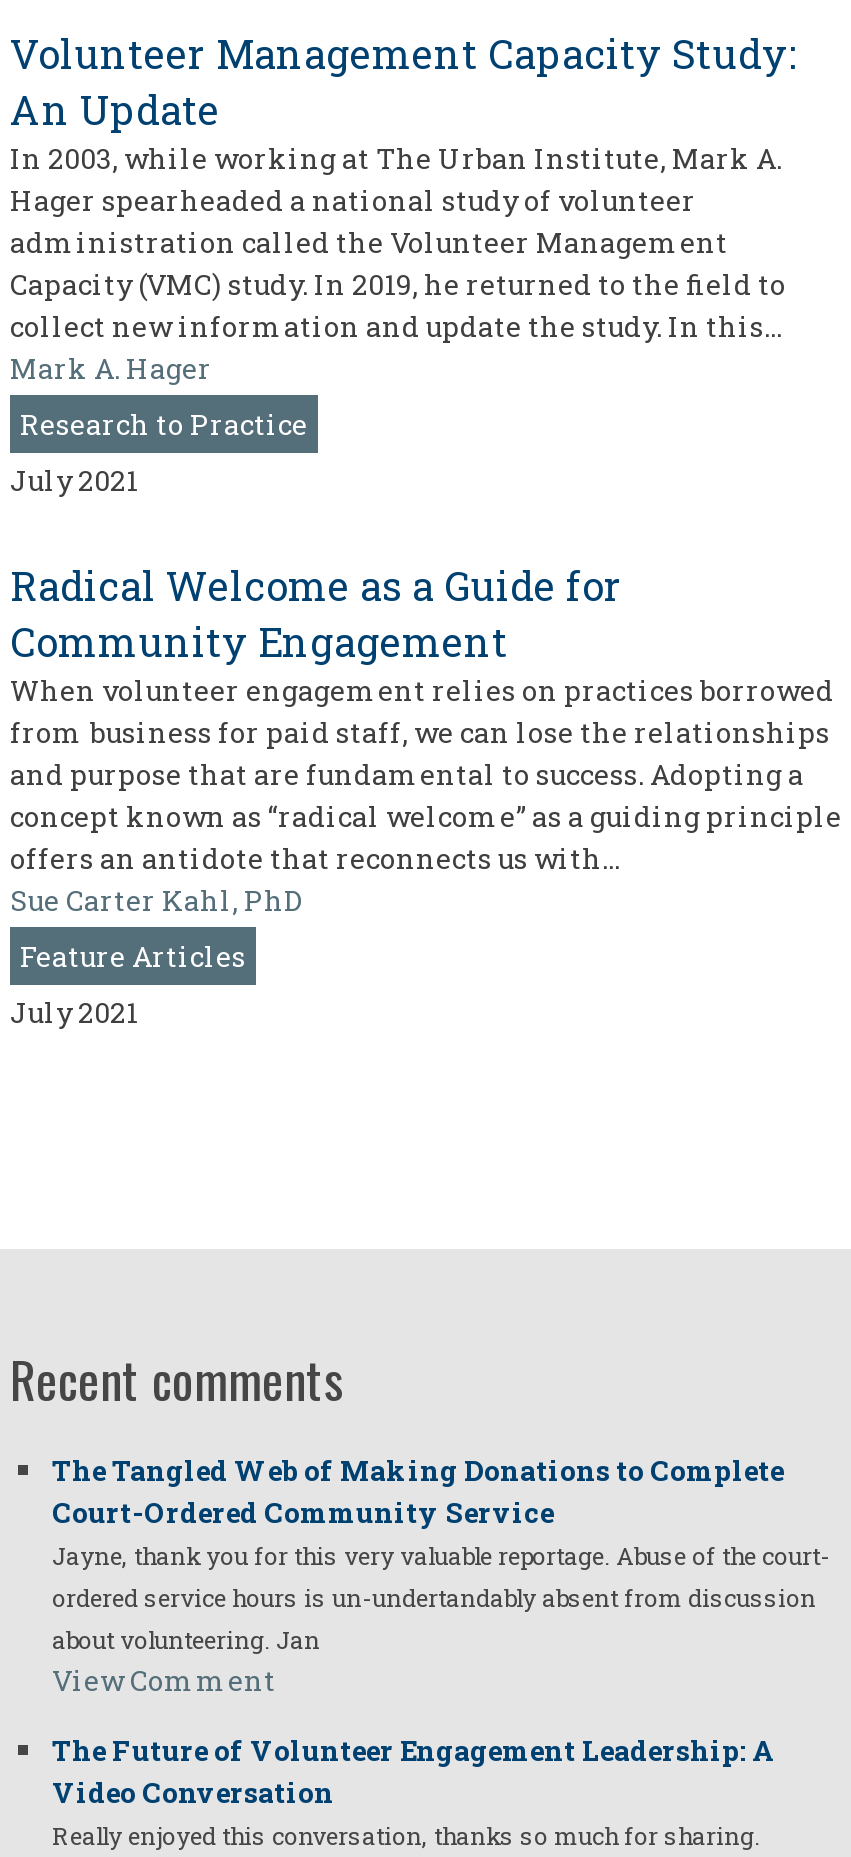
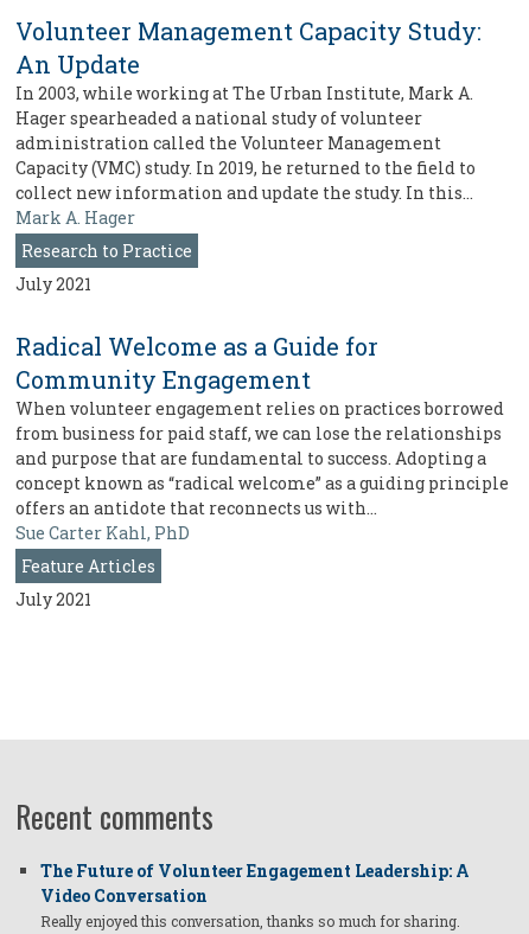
[52,1451,830,1699] The Tangled Web of Making Donations to Complete | Court-Ordered Community Service | Jayne, thank you for this very valuable reportage. Abuse of the court- | ordered service hours is un-undertandably absent from discussion | about volunteering. Jan | View Comment -> none

